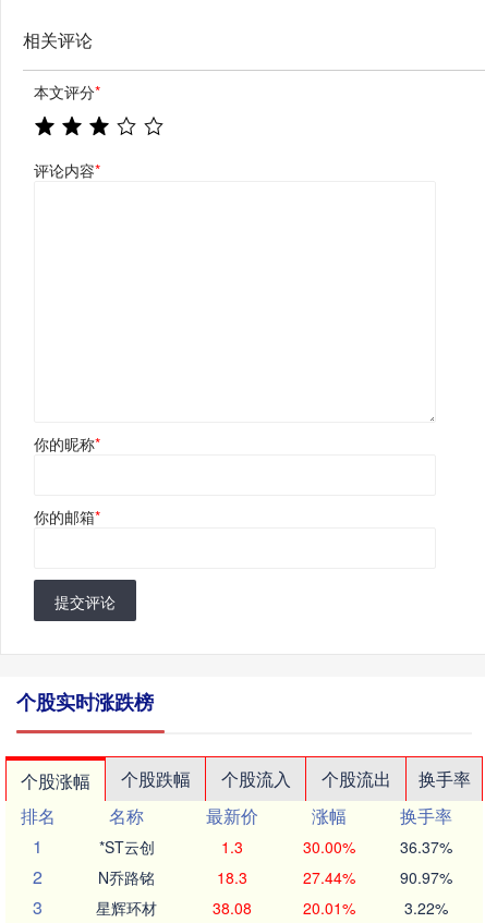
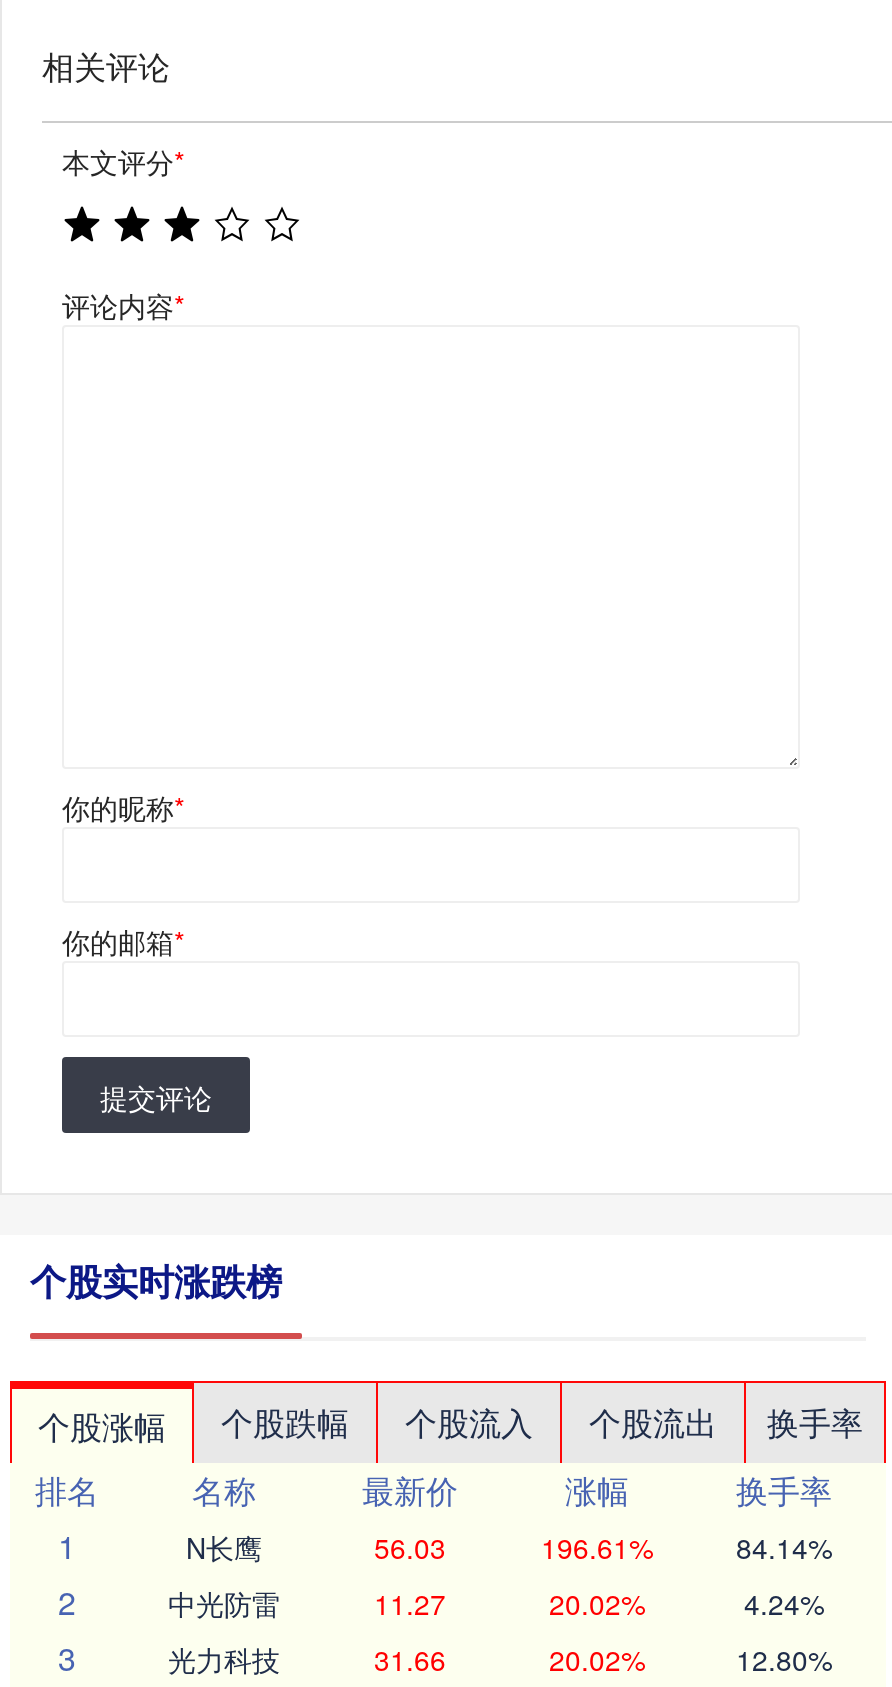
[99,836,452,857] *ST云创 | 1.3 | 30.00% | 36.37% -> [186,1527,832,1567] N长鹰 | 56.03 | 196.61% | 84.14%
[98,866,452,888] N乔路铭 | 18.3 | 27.44% | 90.97% -> [168,1583,824,1623] 中光防雷 | 11.27 | 20.02% | 4.24%
[96,897,447,918] 星辉环材 | 38.08 | 20.01% | 3.22% -> [168,1639,832,1679] 光力科技 | 31.66 | 20.02% | 12.80%

